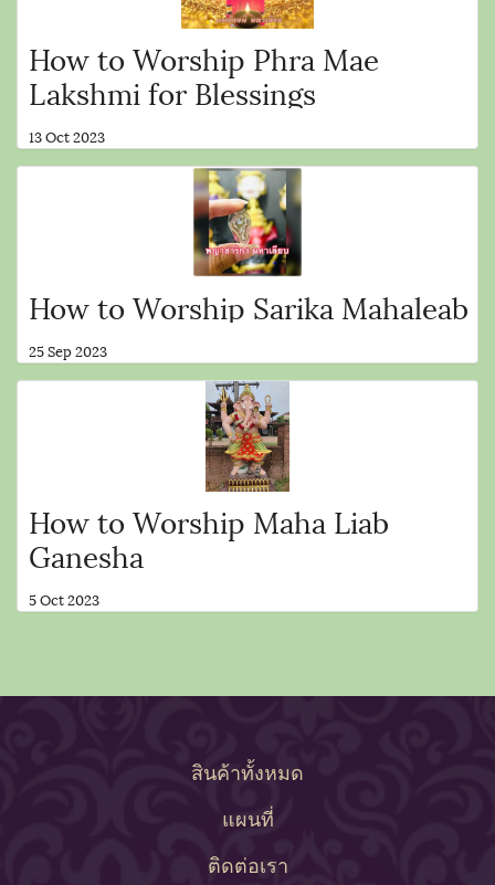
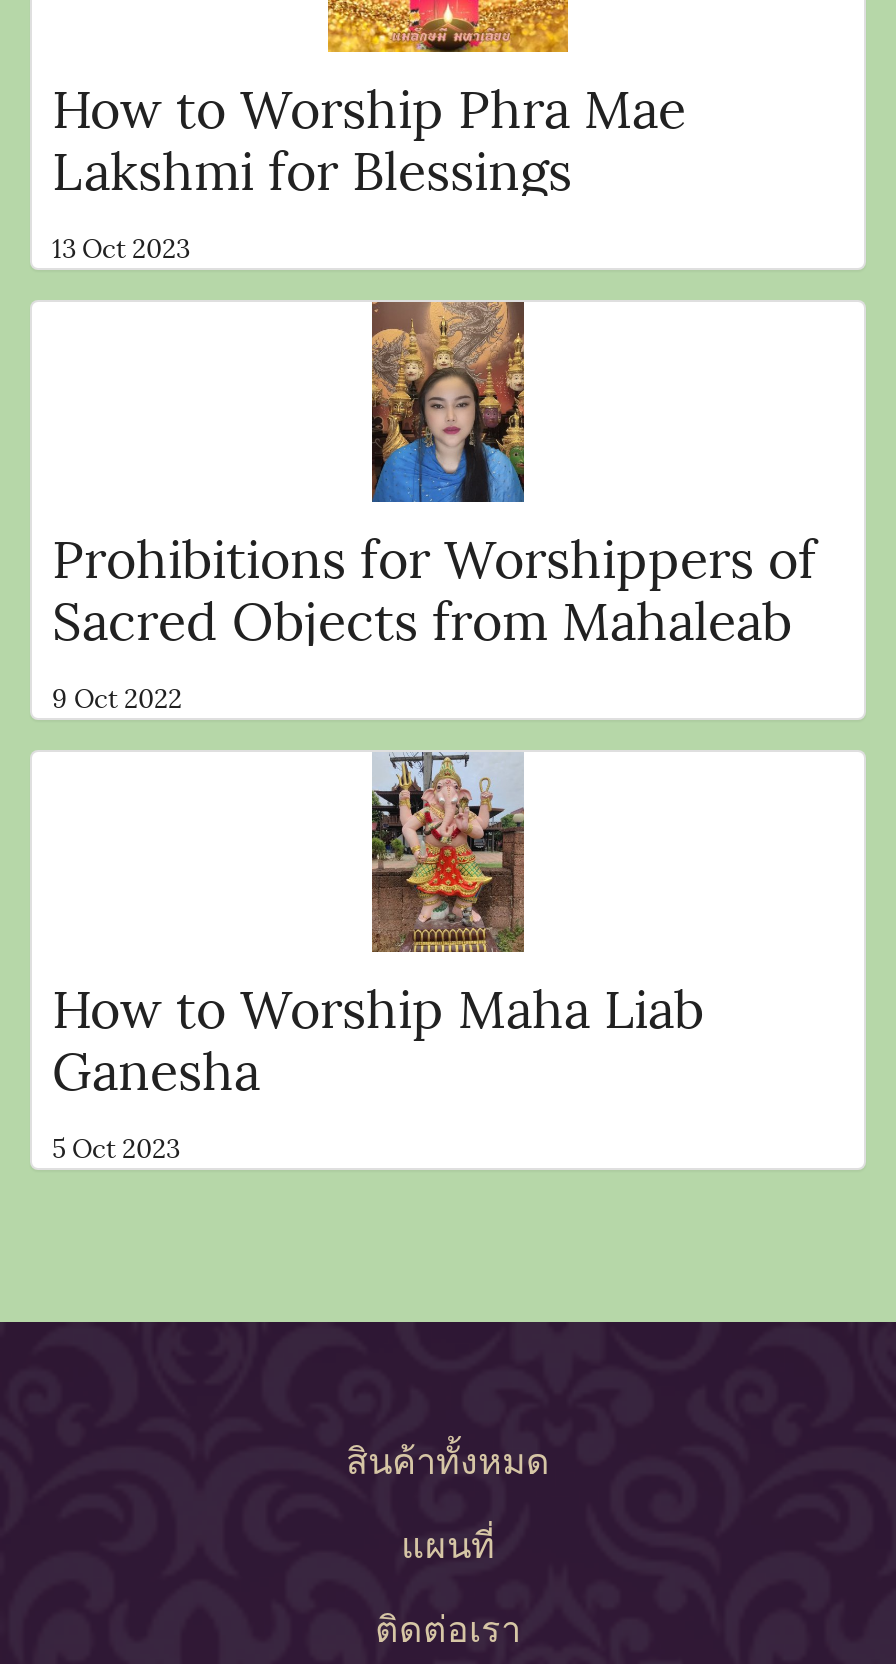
[29,166,468,361] [image] | How to Worship Sarika Mahaleab | 25 Sep 2023 -> [52,300,816,715] [image] | Prohibitions for Worshippers of | Sacred Objects from Mahaleab | 9 Oct 2022

